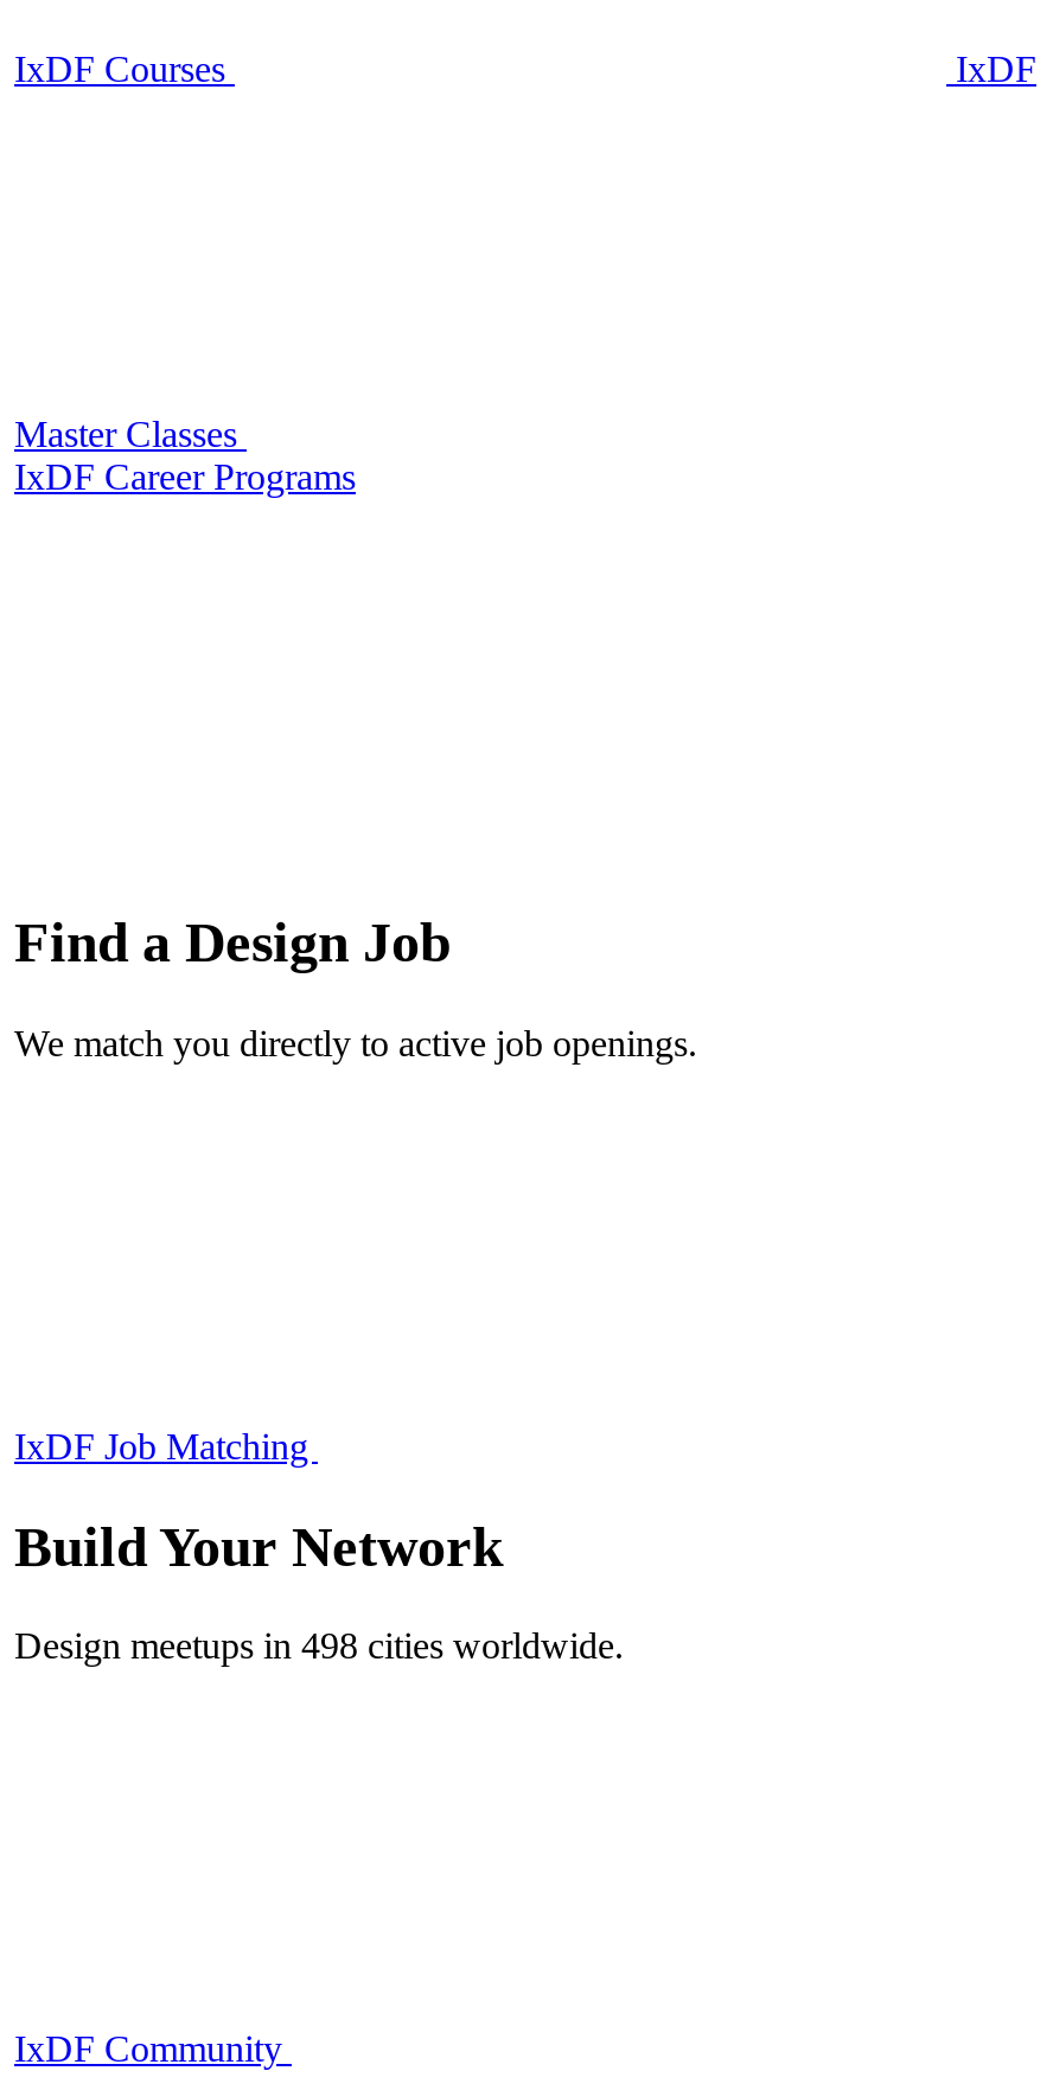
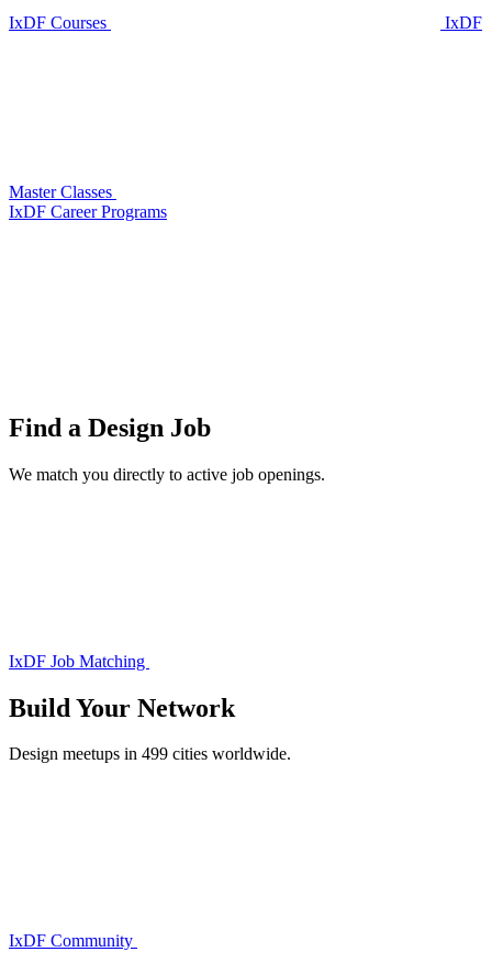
[14,1626,624,1667] Design meetups in 498 cities worldwide. -> [9,745,291,763] Design meetups in 499 cities worldwide.

